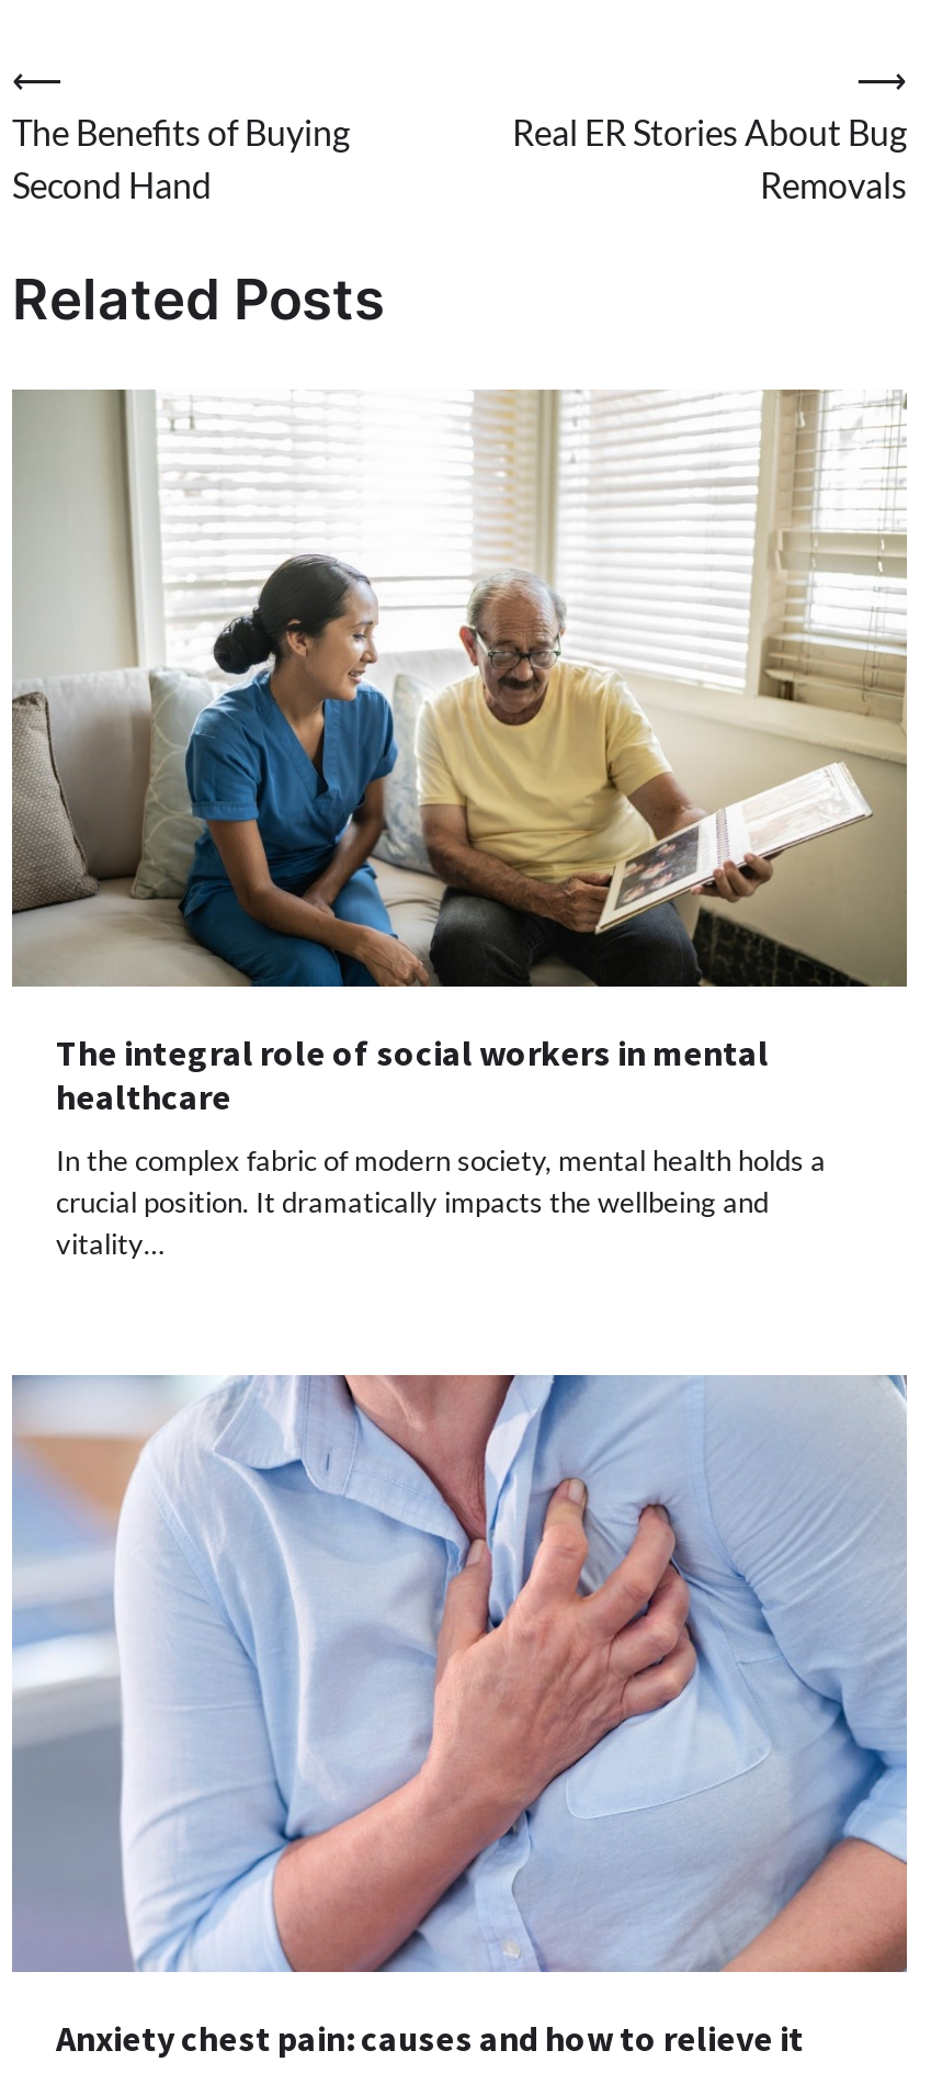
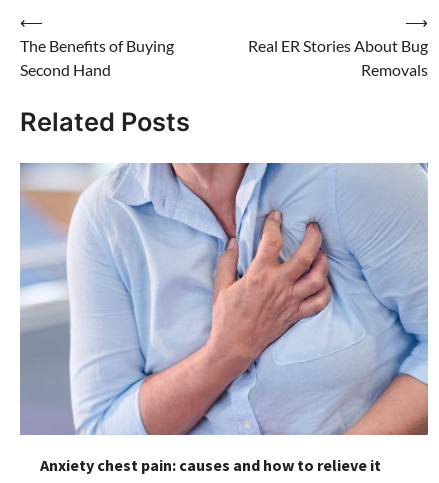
[10,390,909,1261] [image] | The integral role of social workers in mental | healthcare | In the complex fabric of modern society, mental health holds a | crucial position. It dramatically impacts the wellbeing and | vitality… -> none

